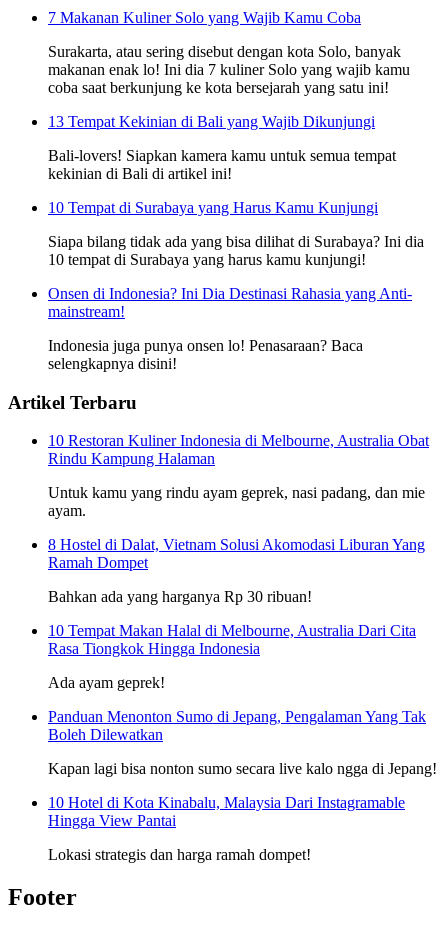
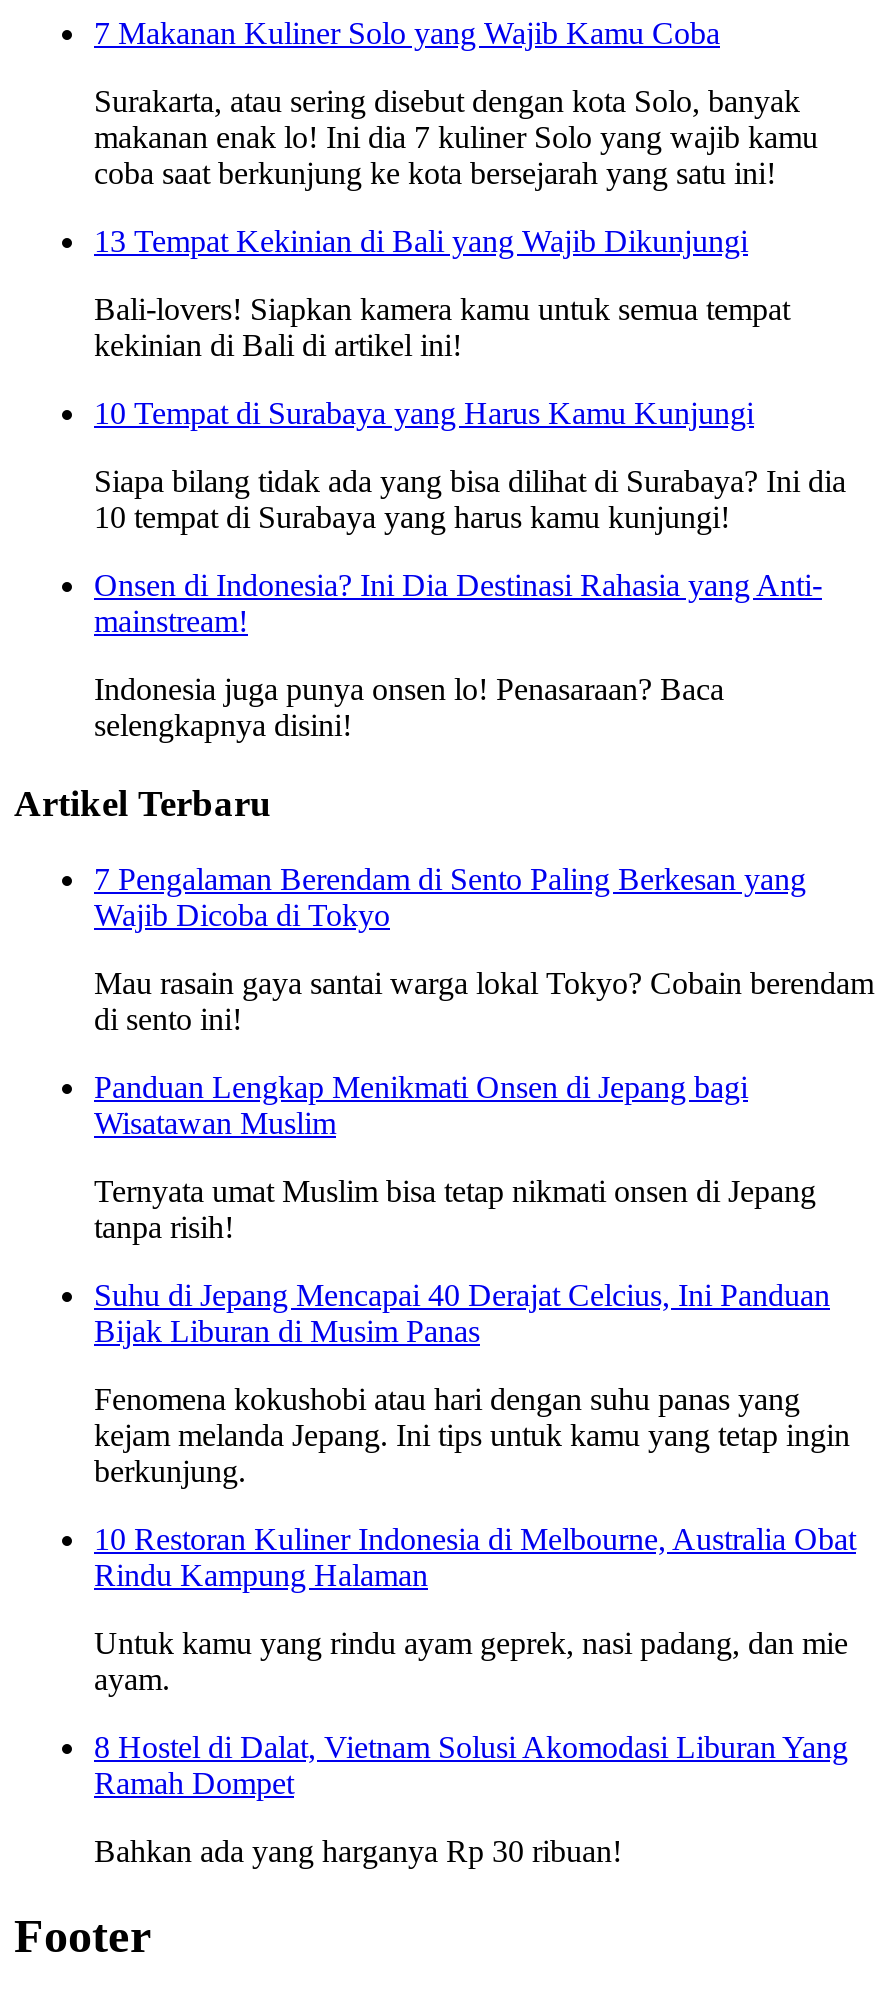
none -> [94,863,874,1489] 7 Pengalaman Berendam di Sento Paling Berkesan yang | Wajib Dicoba di Tokyo | Mau rasain gaya santai warga lokal Tokyo? Cobain berendam | di sento ini! | Panduan Lengkap Menikmati Onsen di Jepang bagi | Wisatawan Muslim | Ternyata umat Muslim bisa tetap nikmati onsen di Jepang | tanpa risih! | Suhu di Jepang Mencapai 40 Derajat Celcius, Ini Panduan | Bijak Liburan di Musim Panas | Fenomena kokushobi atau hari dengan suhu panas yang | kejam melanda Jepang. Ini tips untuk kamu yang tetap ingin | berkunjung.
moved [48,432,429,605] -> [94,1523,856,1869]: 10 Restoran Kuliner Indonesia di Melbourne, Australia Obat | Rindu Kampung Halaman | Untuk kamu yang rindu ayam geprek, nasi padang, dan mie | ayam. | 8 Hostel di Dalat, Vietnam Solusi Akomodasi Liburan Yang | Ramah Dompet | Bahkan ada yang harganya Rp 30 ribuan!
[48,622,437,863] 10 Tempat Makan Halal di Melbourne, Australia Dari Cita | Rasa Tiongkok Hingga Indonesia | Ada ayam geprek! | Panduan Menonton Sumo di Jepang, Pengalaman Yang Tak | Boleh Dilewatkan | Kapan lagi bisa nonton sumo secara live kalo ngga di Jepang! | 10 Hotel di Kota Kinabalu, Malaysia Dari Instagramable | Hingga View Pantai | Lokasi strategis dan harga ramah dompet! -> none

